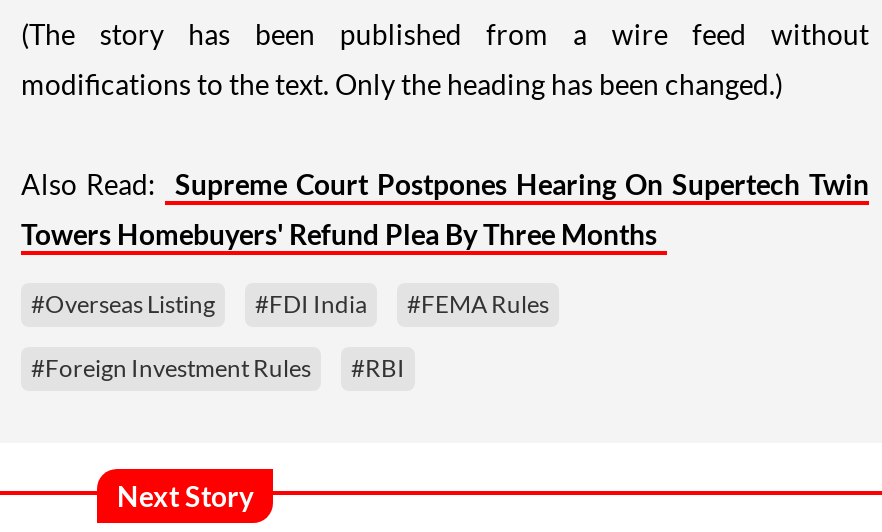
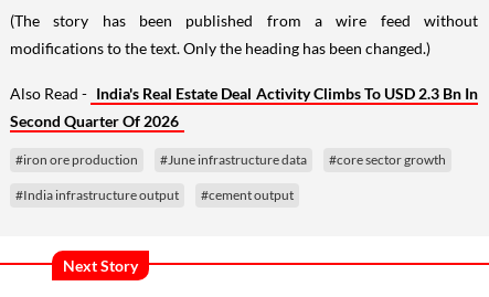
[21,168,869,202] Also Read: Supreme Court Postpones Hearing On Supertech Twin -> [10,84,478,103] Also Read - India's Real Estate Deal Activity Climbs To USD 2.3 Bn In
[21,218,657,252] Towers Homebuyers' Refund Plea By Three Months -> [10,112,179,131] Second Quarter Of 2026
[31,290,549,320] #Overseas Listing | #FDI India | #FEMA Rules -> [15,152,446,168] #iron ore production | #June infrastructure data | #core sector growth
[31,354,405,384] #Foreign Investment Rules | #RBI -> [15,187,294,204] #India infrastructure output | #cement output

